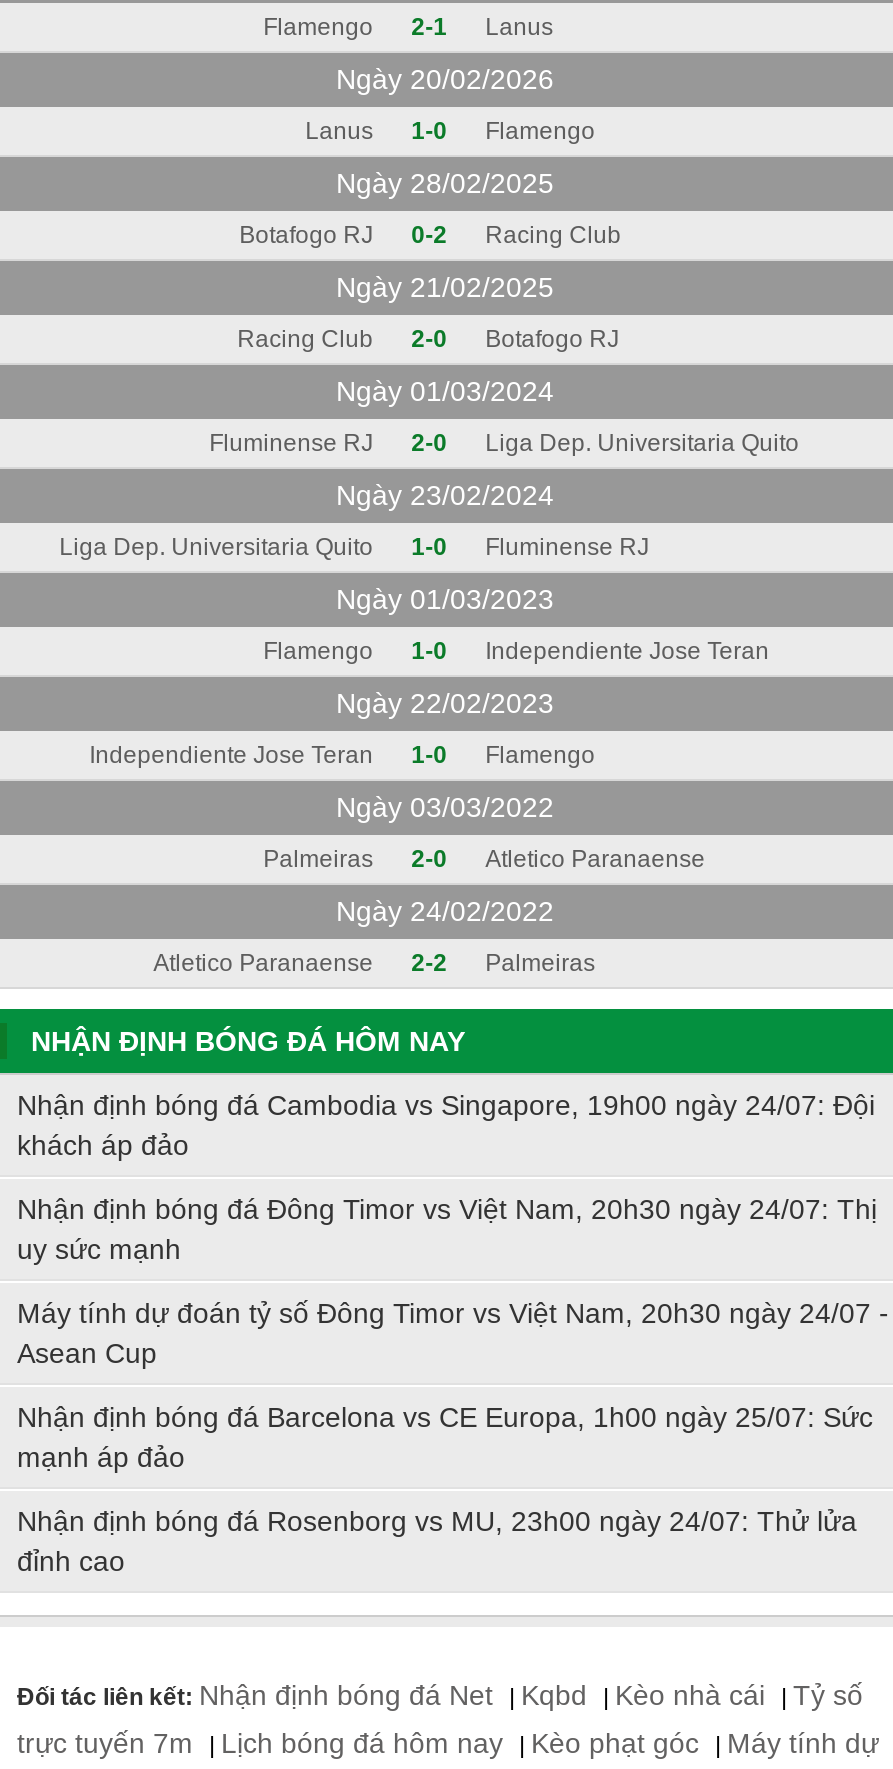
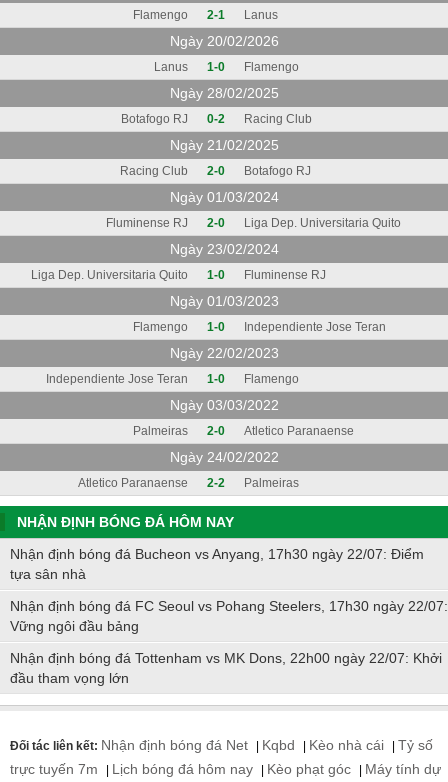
[17,1089,889,1577] Nhận định bóng đá Cambodia vs Singapore, 19h00 ngày 24/07: Đội | khách áp đảo | Nhận định bóng đá Đông Timor vs Việt Nam, 20h30 ngày 24/07: Thị | uy sức mạnh | Máy tính dự đoán tỷ số Đông Timor vs Việt Nam, 20h30 ngày 24/07 - | Asean Cup | Nhận định bóng đá Barcelona vs CE Europa, 1h00 ngày 25/07: Sức | mạnh áp đảo | Nhận định bóng đá Rosenborg vs MU, 23h00 ngày 24/07: Thử lửa | đỉnh cao -> [10,546,448,686] Nhận định bóng đá Bucheon vs Anyang, 17h30 ngày 22/07: Điểm | tựa sân nhà | Nhận định bóng đá FC Seoul vs Pohang Steelers, 17h30 ngày 22/07: | Vững ngôi đầu bảng | Nhận định bóng đá Tottenham vs MK Dons, 22h00 ngày 22/07: Khởi | đầu tham vọng lớn

